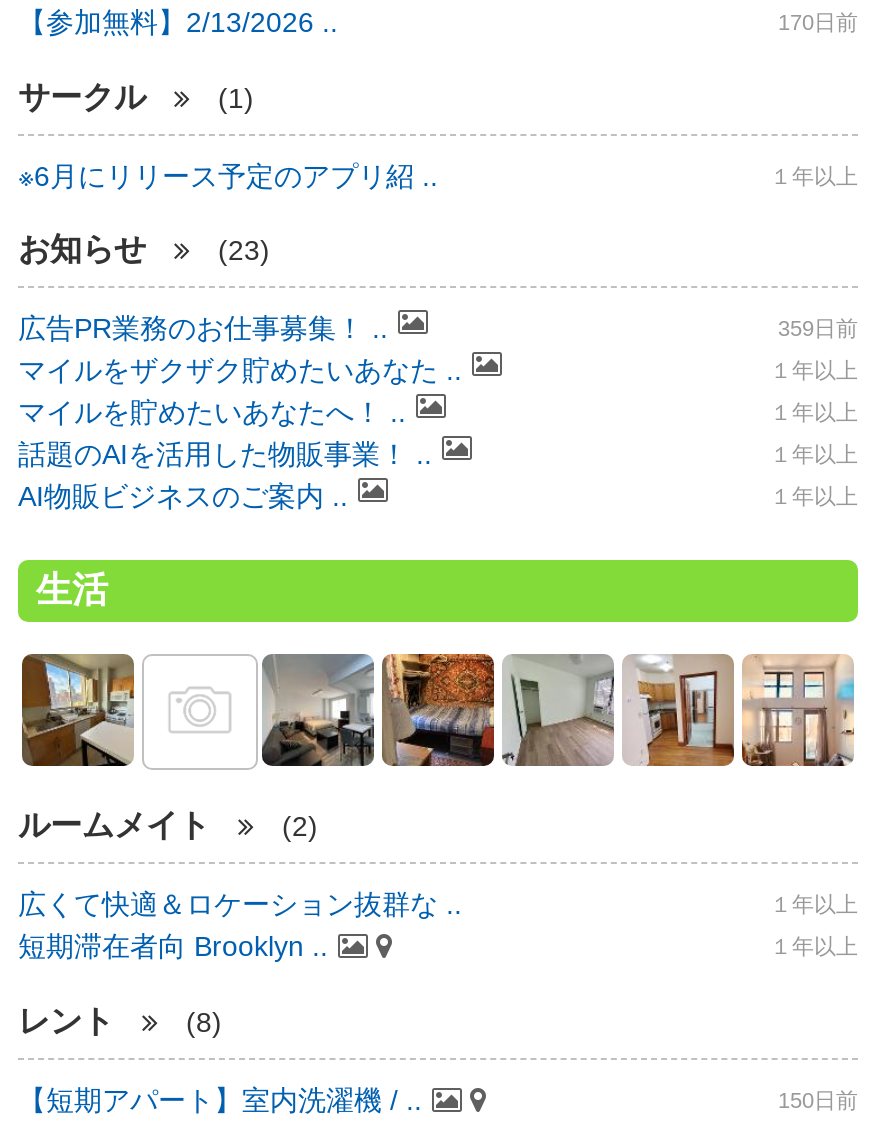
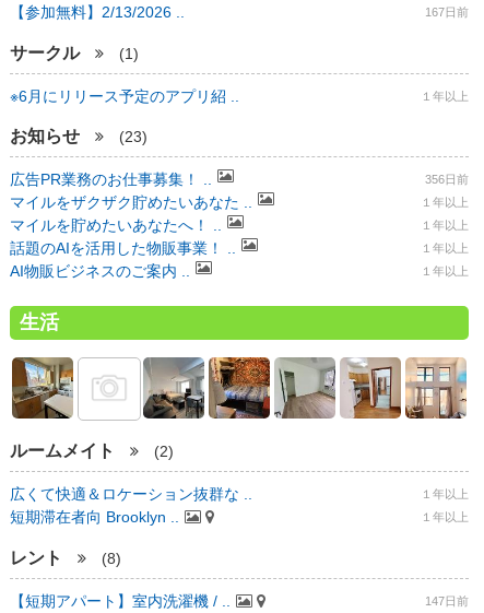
[778,10,858,34] 170日前 -> [425,6,469,19] 167日前
[778,316,858,340] 359日前 -> [425,173,469,186] 356日前
[778,1087,858,1111] 150日前 -> [425,594,469,607] 147日前

